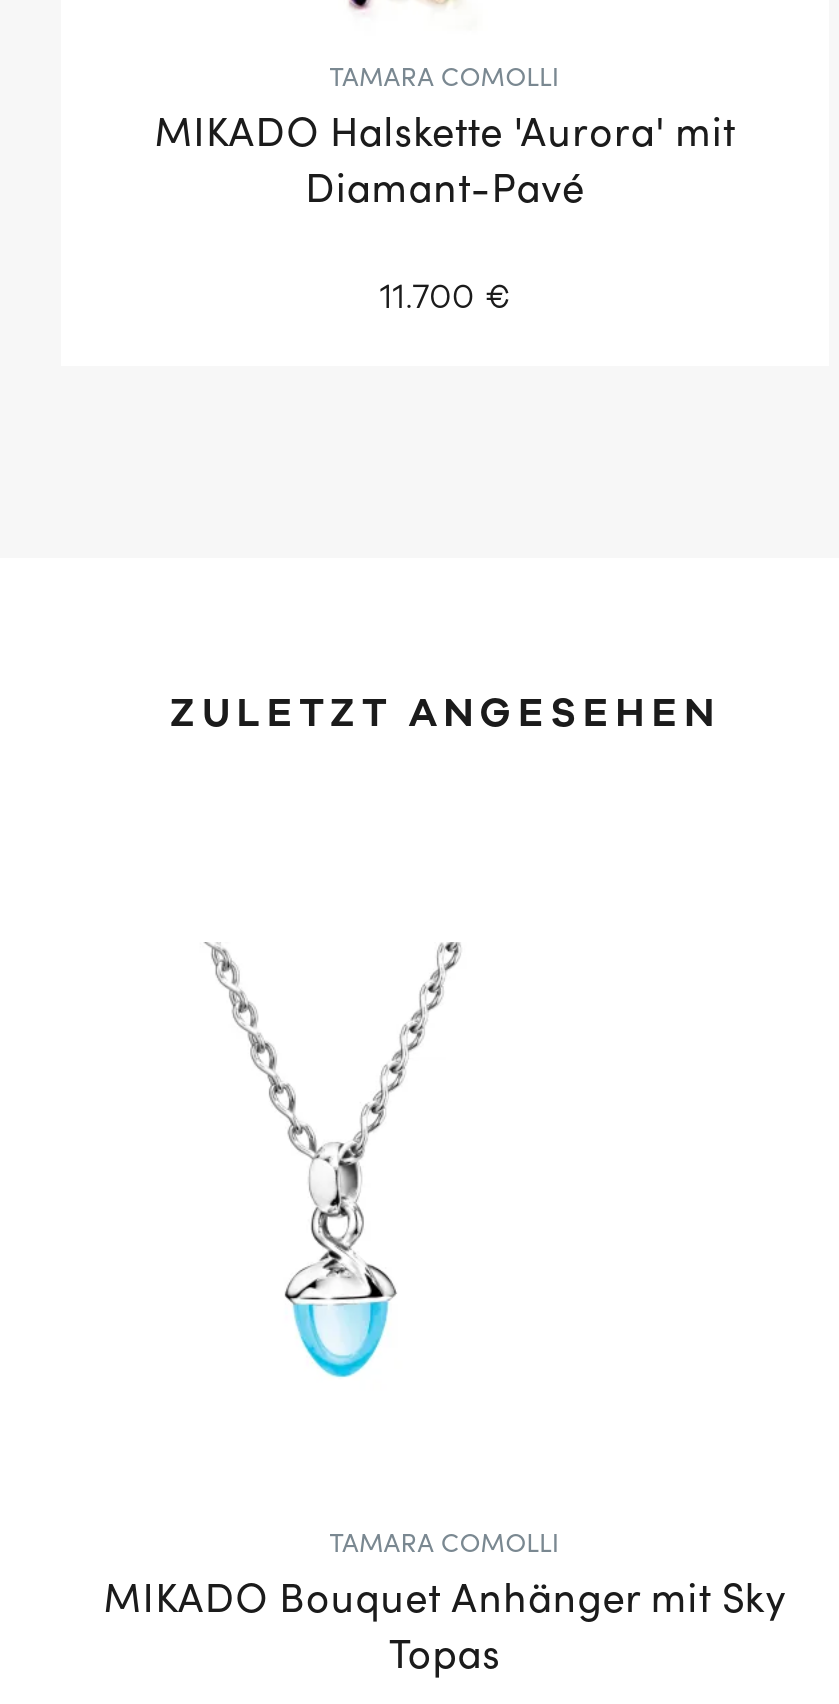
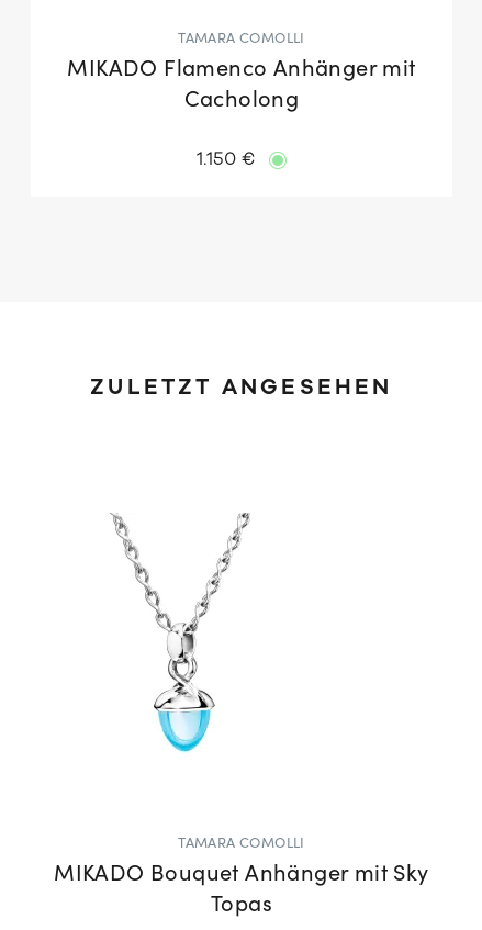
[154,119,736,215] MIKADO Halskette 'Aurora' mit | Diamant-Pavé -> [67,61,416,114] MIKADO Flamenco Anhänger mit | Cacholong
[380,277,510,321] 11.700 € -> [197,148,256,172] 1.150 €

